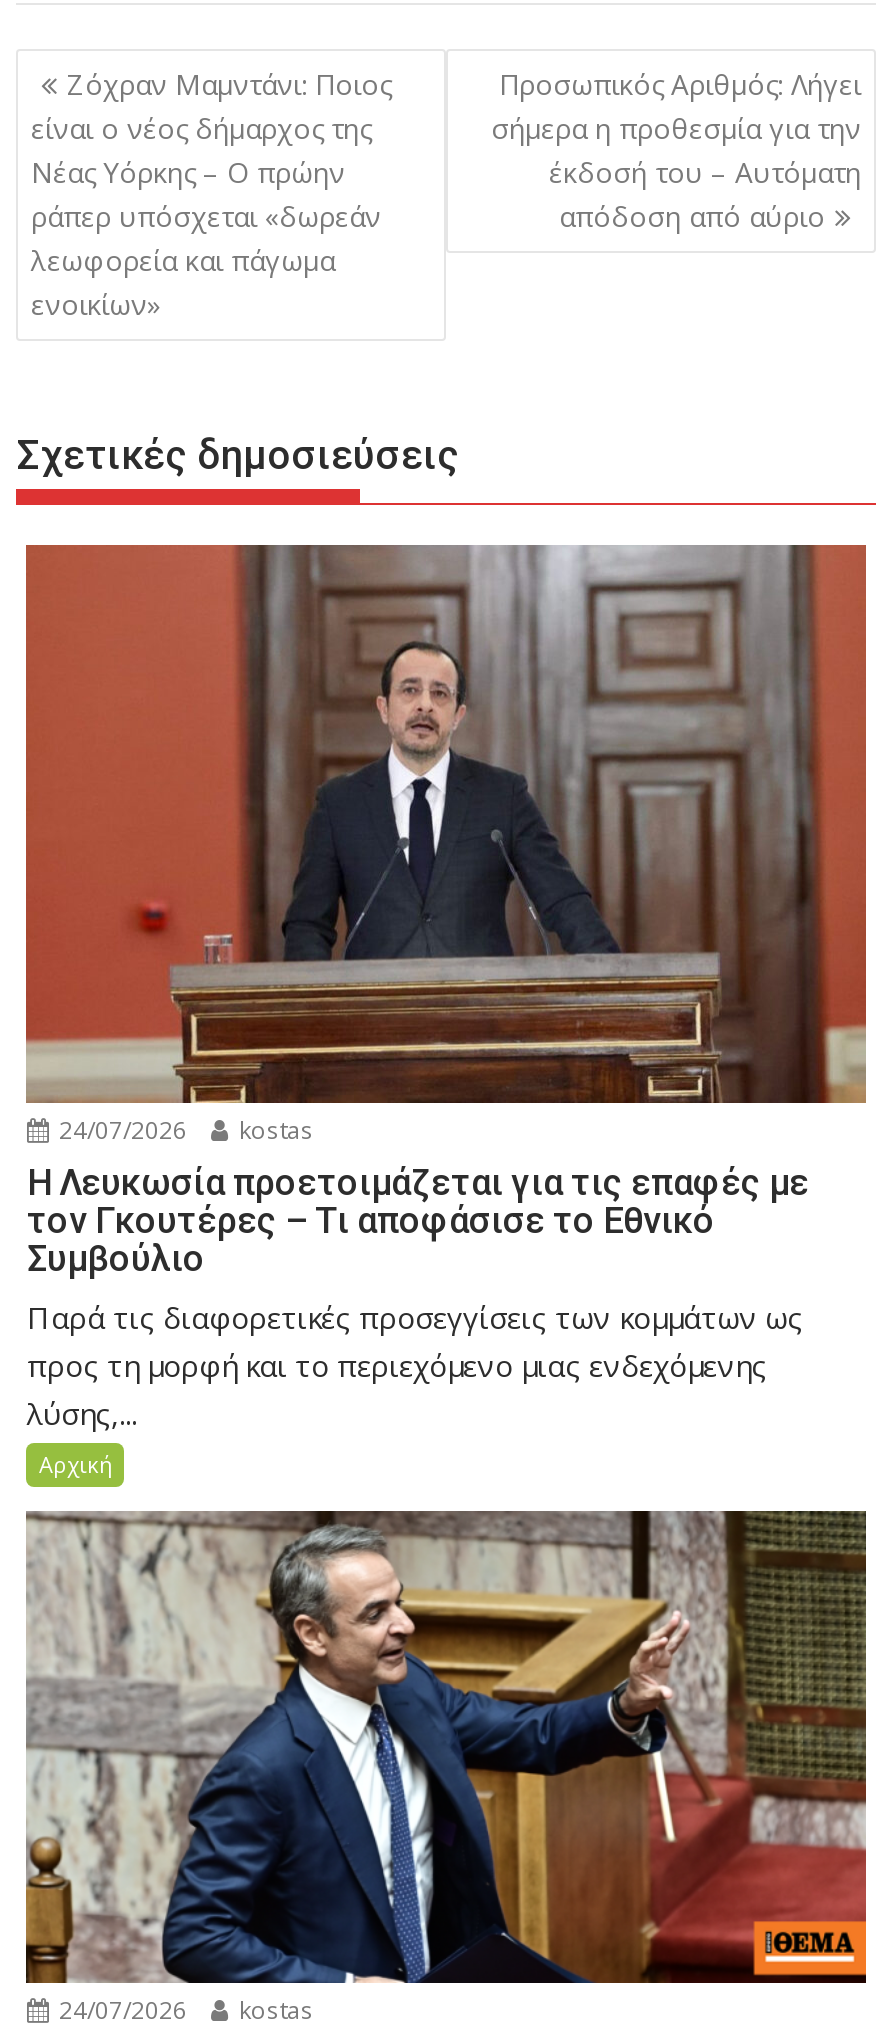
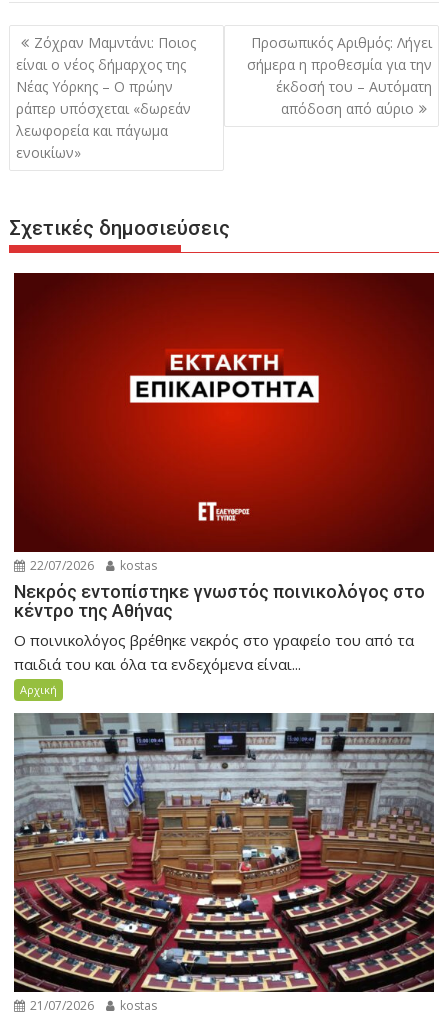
[24,543,868,1147] [image] | 24/07/2026 kostas -> [13,272,435,574] [image] | 22/07/2026 kostas
[27,1161,809,1433] Η Λευκωσία προετοιμάζεται για τις επαφές με | τον Γκουτέρες – Τι αποφάσισε το Εθνικό | Συμβούλιο | Παρά τις διαφορετικές προσεγγίσεις των κομμάτων ως | προς τη μορφή και το περιεχόμενο μιας ενδεχόμενης | λύσης,... -> [14,581,425,674] Νεκρός εντοπίστηκε γνωστός ποινικολόγος στο | κέντρο της Αθήνας | Ο ποινικολόγος βρέθηκε νεκρός στο γραφείο του από τα | παιδιά του και όλα τα ενδεχόμενα είναι...
moved [39,1449,113,1479] -> [20,682,57,697]: Αρχική
[24,1509,868,2026] [image] | 24/07/2026 kostas -> [13,712,435,1014] [image] | 21/07/2026 kostas

